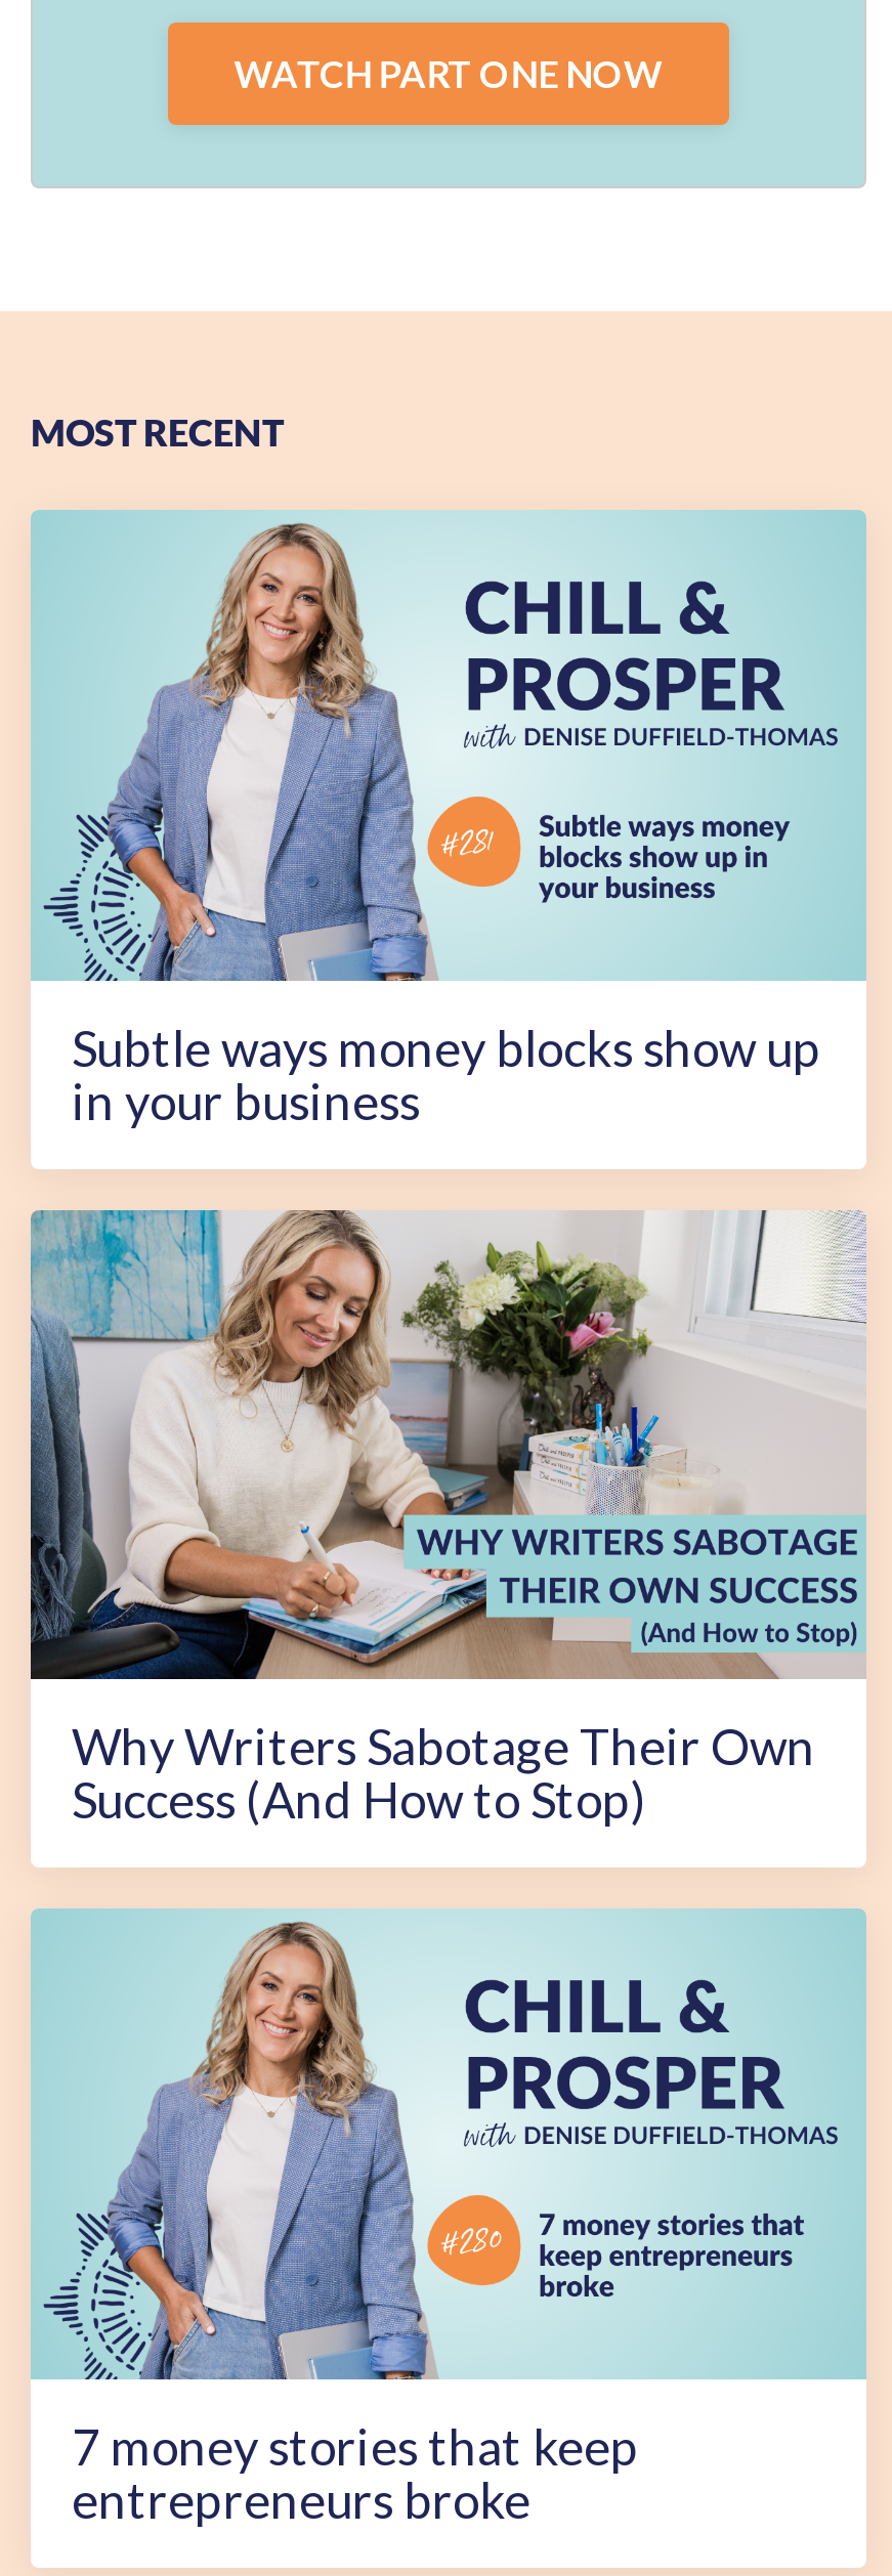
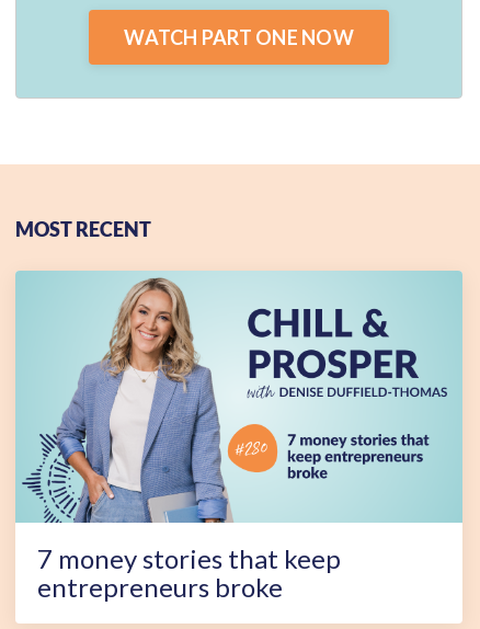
[539,813,791,903] [image] -> none
[72,1017,821,1130] Subtle ways money blocks show up | in your business -> none
[29,1208,868,1829] [image] | Why Writers Sabotage Their Own | Success (And How to Stop) -> none

